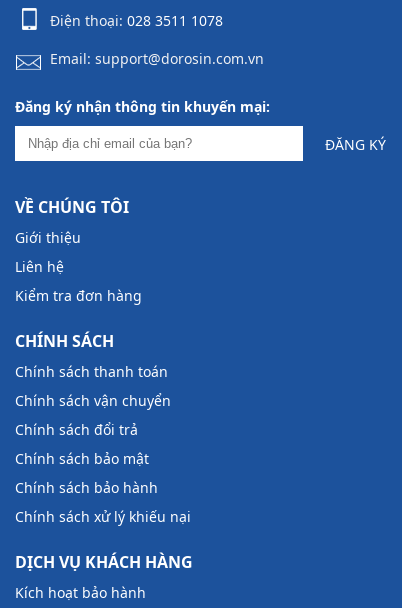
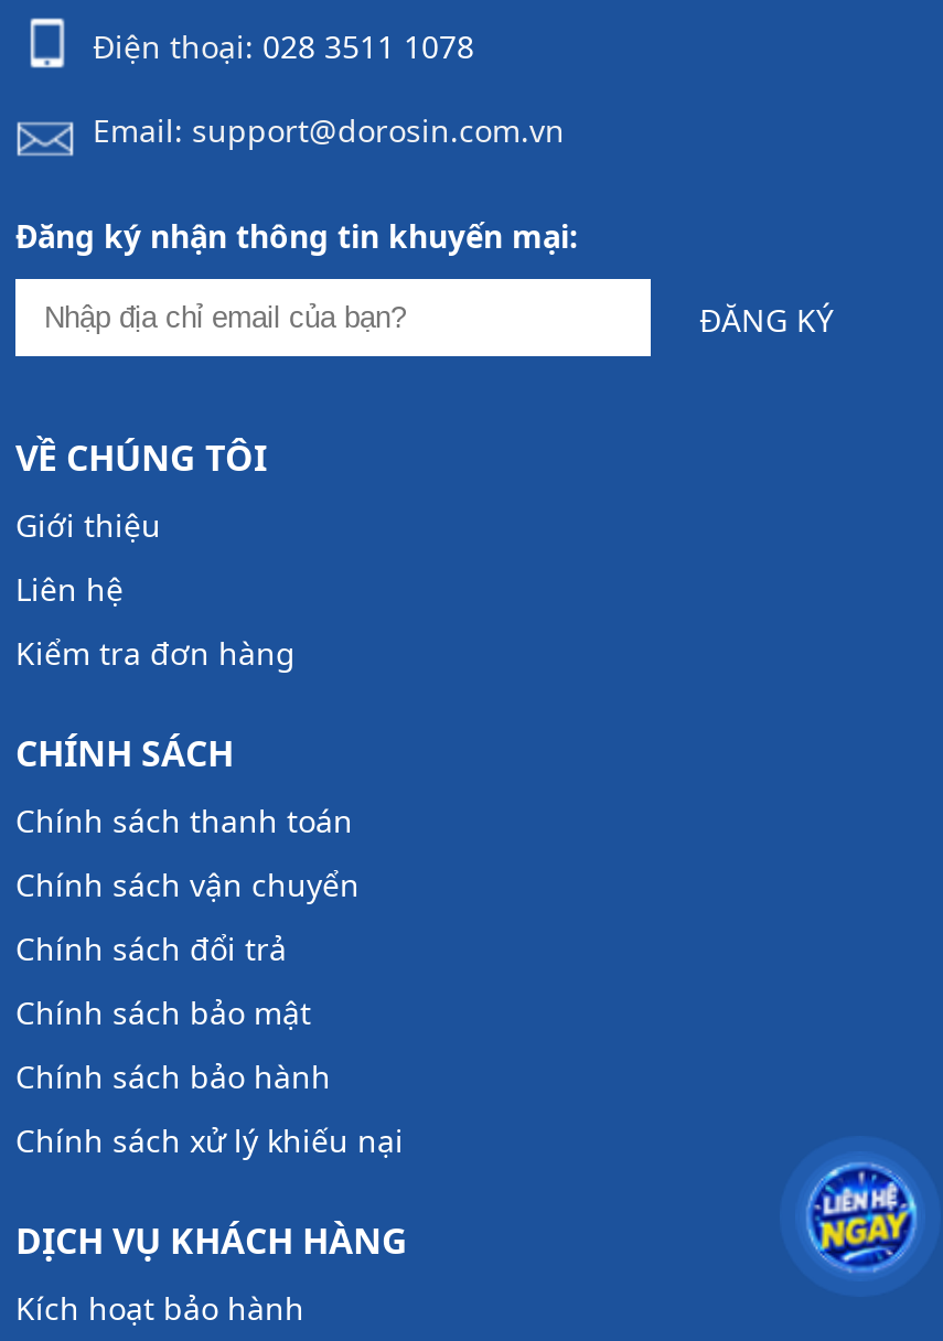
none -> [796,1152,924,1280] [image]

